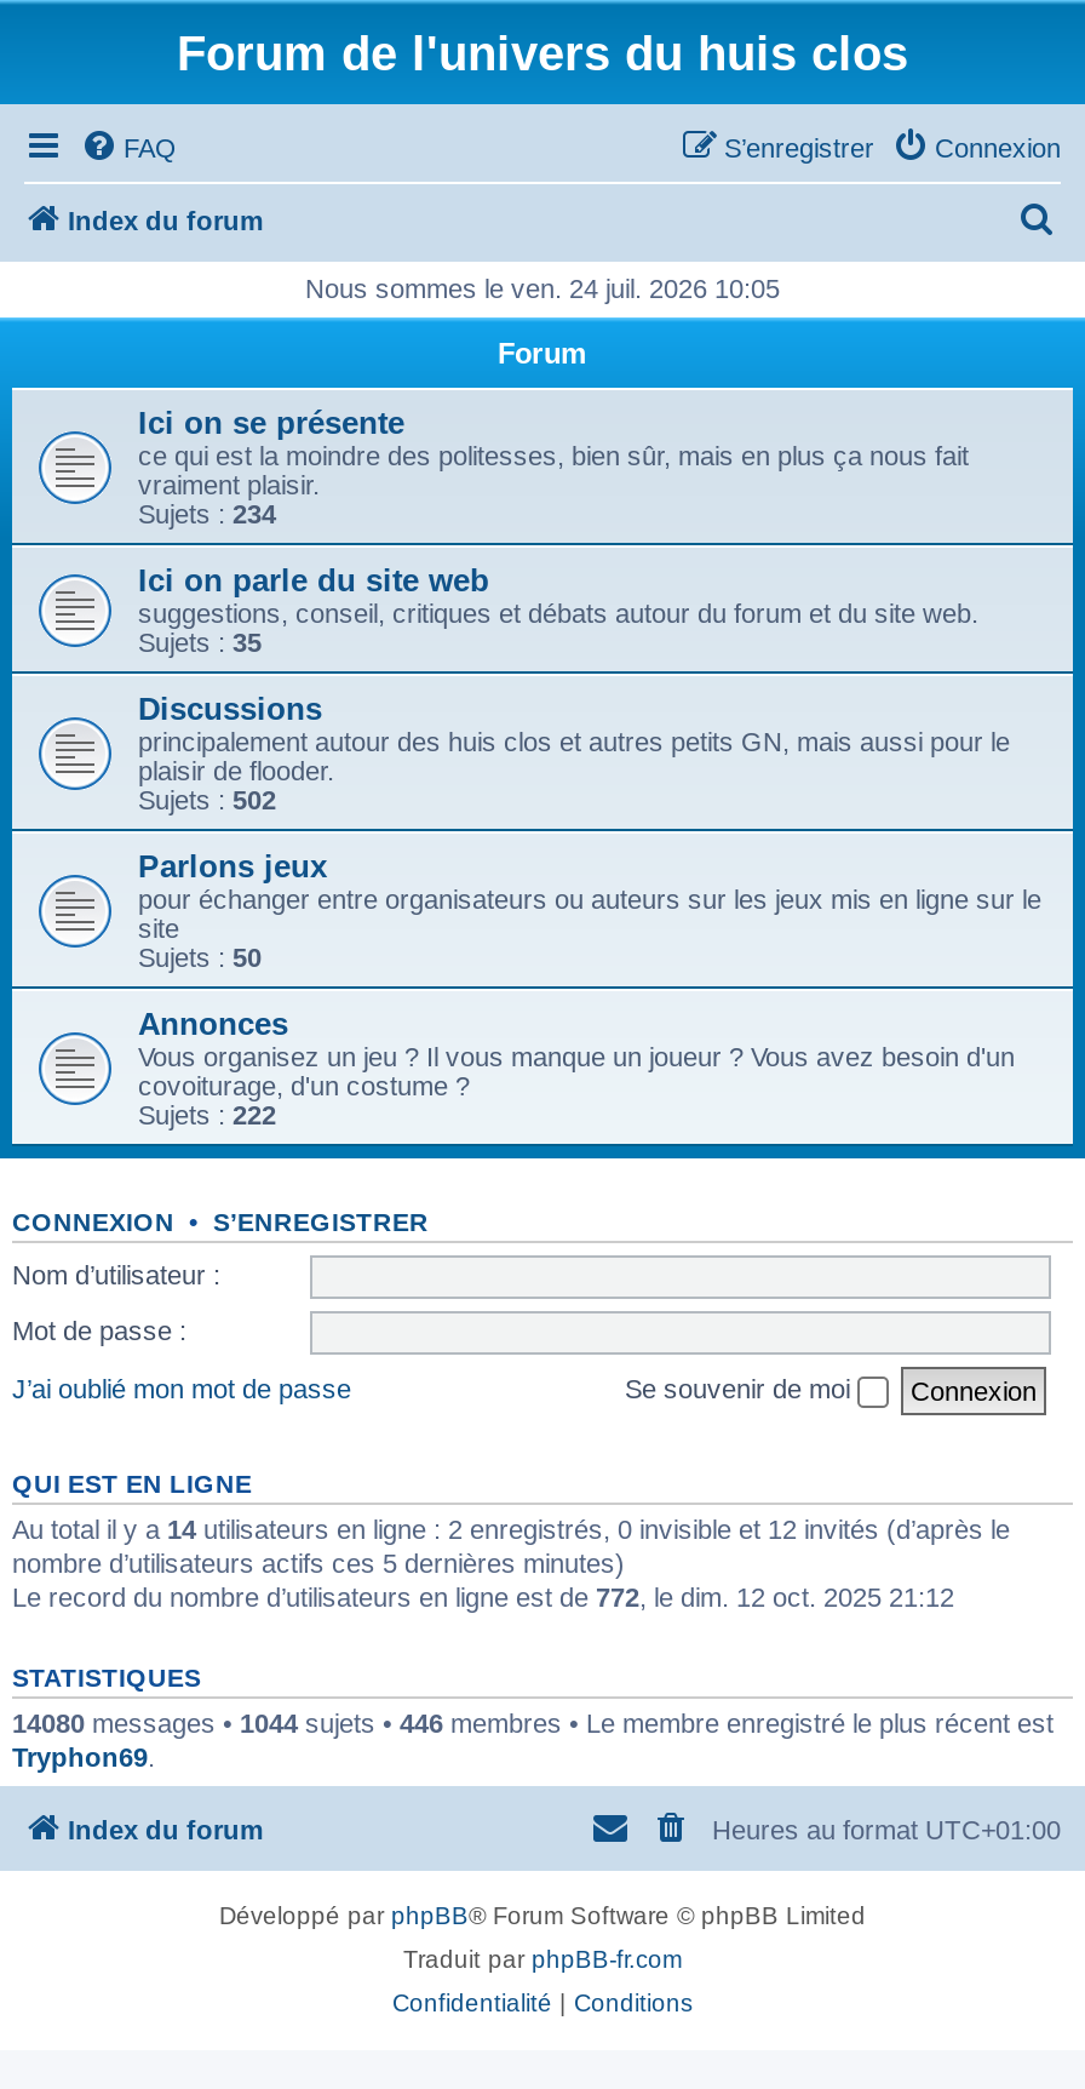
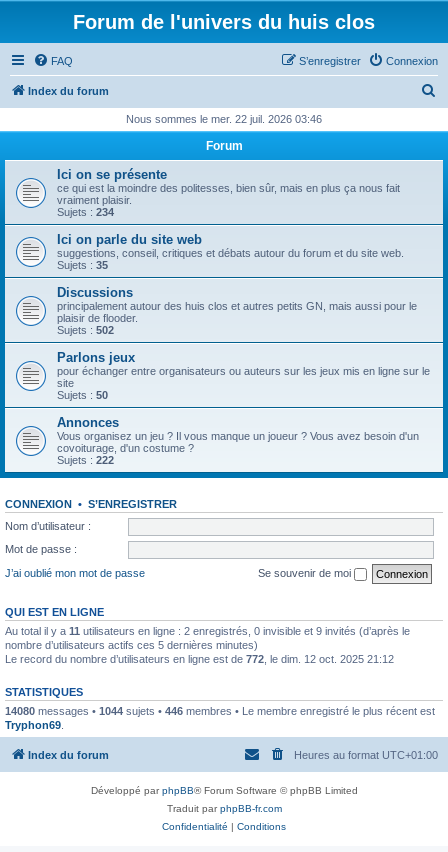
[305,274,780,303] Nous sommes le ven. 24 juil. 2026 10:05 -> [126,113,322,125] Nous sommes le mer. 22 juil. 2026 03:46
[12,1513,1010,1543] Au total il y a 14 utilisateurs en ligne : 2 enregistrés, 0 invisible et 12 invités (d’après le -> [5,624,410,636] Au total il y a 11 utilisateurs en ligne : 2 enregistrés, 0 invisible et 9 invités (d’après le

